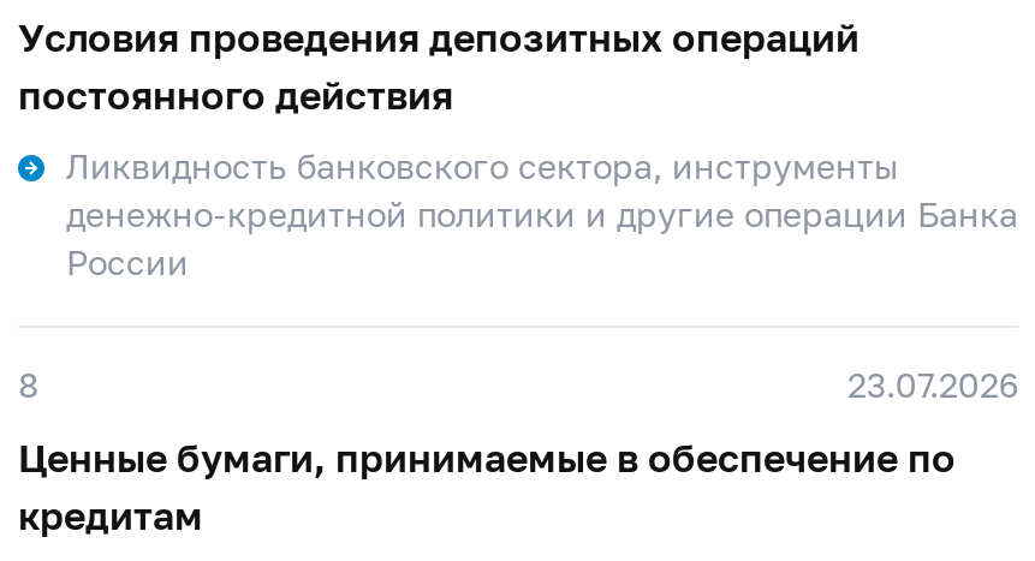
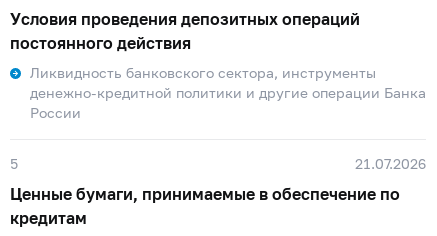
[18,364,40,405] 8 -> [10,155,18,172] 5
[847,364,1018,405] 23.07.2026 -> [355,155,426,172] 21.07.2026

